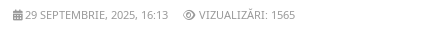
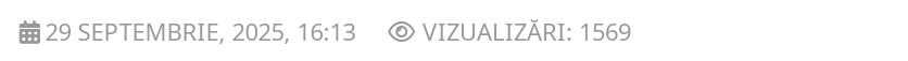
[25,7,294,22] 29 SEPTEMBRIE, 2025, 16:13 VIZUALIZĂRI: 1565 -> [45,16,631,48] 29 SEPTEMBRIE, 2025, 16:13 VIZUALIZĂRI: 1569

